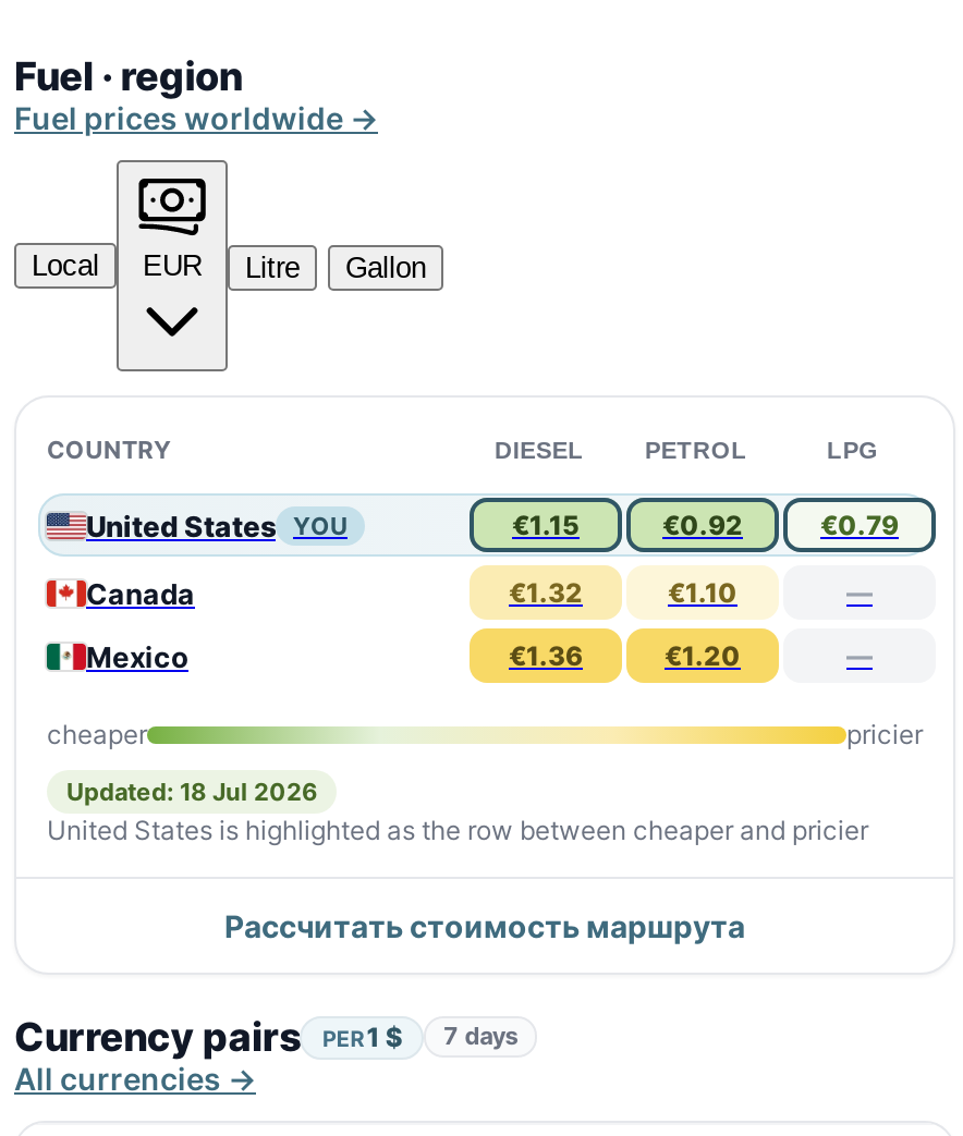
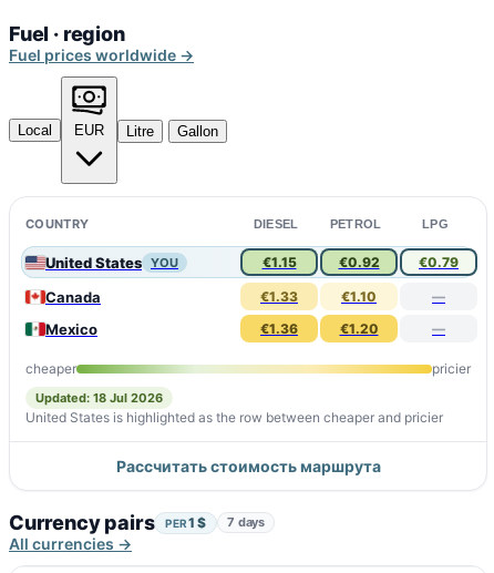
[509,576,583,609] €1.32 -> [260,288,298,305] €1.33

